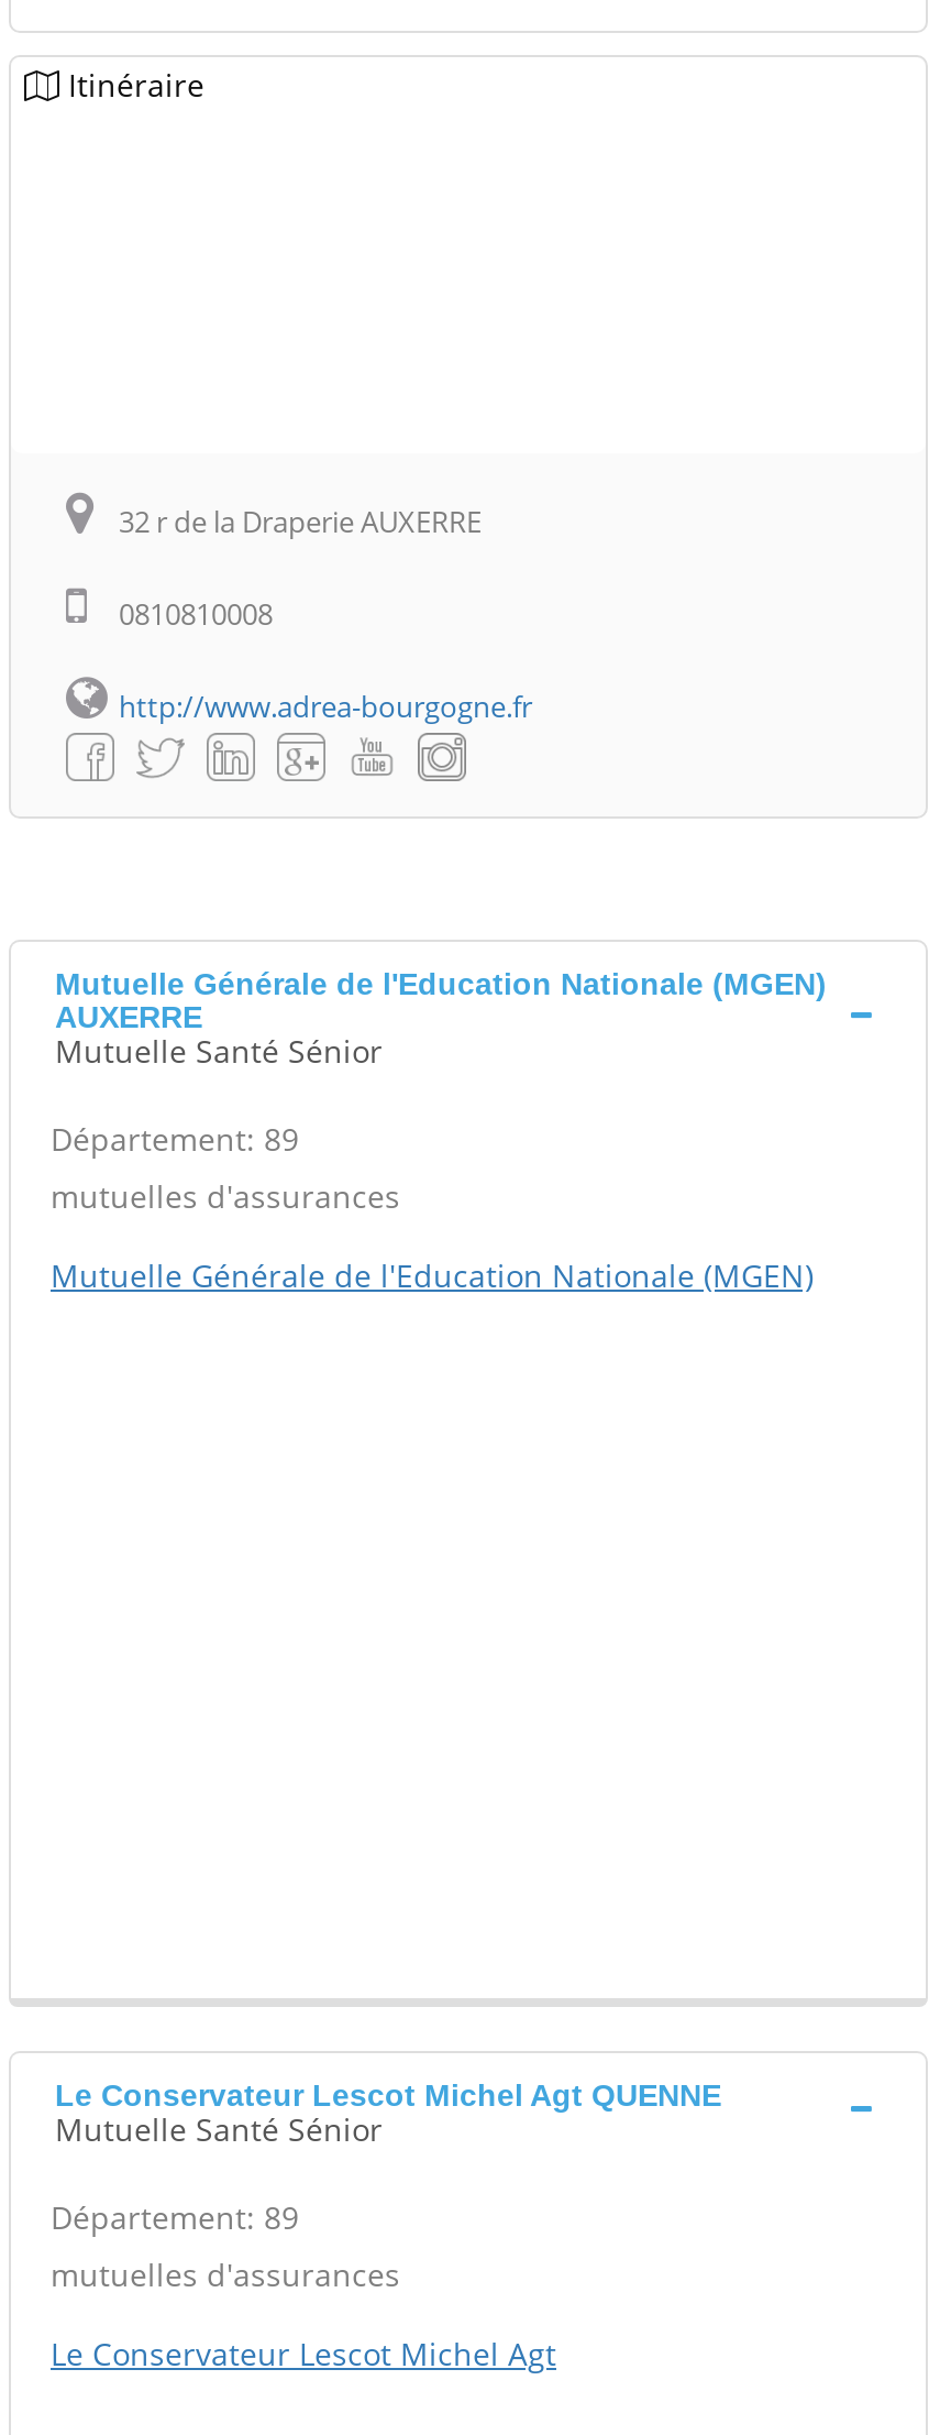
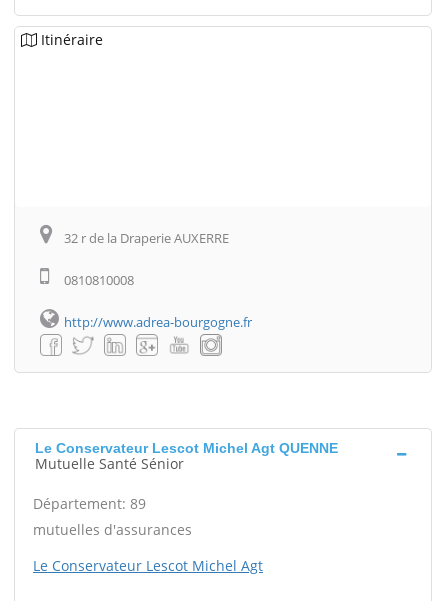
[51,967,827,1297] Mutuelle Générale de l'Education Nationale (MGEN) | AUXERRE | Mutuelle Santé Sénior | Département: 89 | mutuelles d'assurances | Mutuelle Générale de l'Education Nationale (MGEN) -> none

